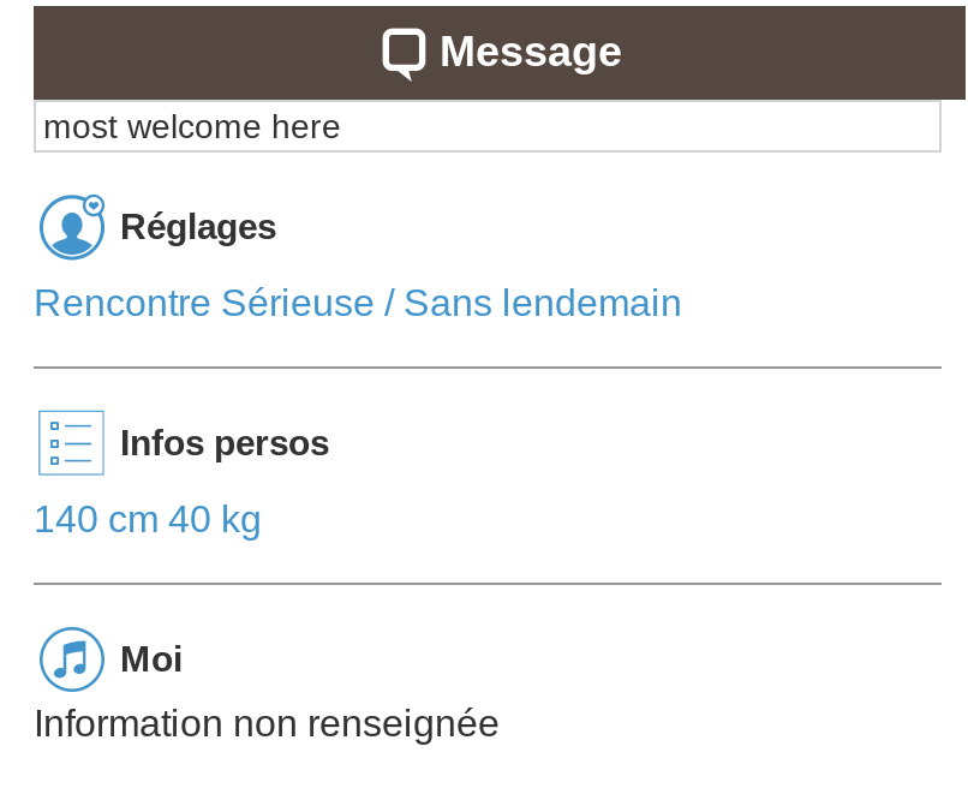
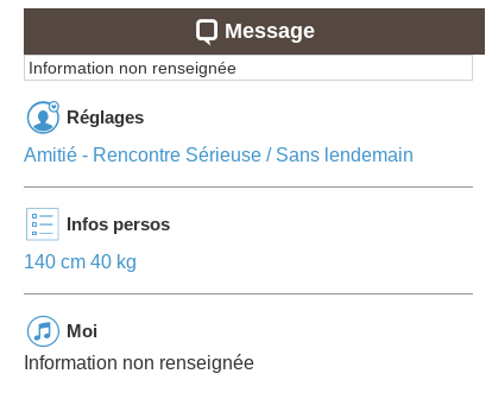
[43,107,341,145] most welcome here -> [29,58,236,77] Information non renseignée
[34,282,682,323] Rencontre Sérieuse / Sans lendemain -> [24,145,414,165] Amitié - Rencontre Sérieuse / Sans lendemain

